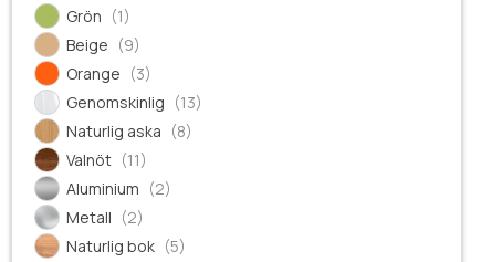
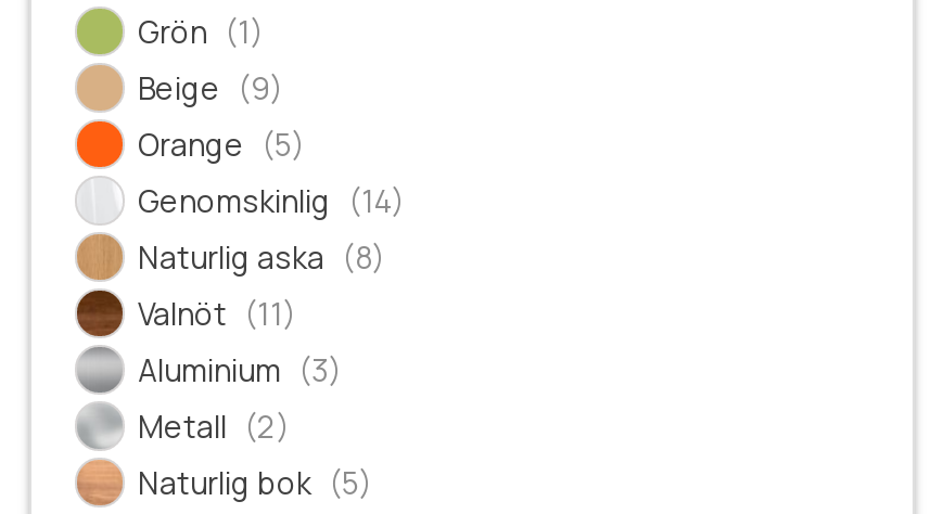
[66,63,151,84] Orange (3) -> [138,124,305,165] Orange (5)
[66,92,202,113] Genomskinlig (13) -> [138,180,405,221] Genomskinlig (14)
[66,178,171,199] Aluminium (2) -> [138,349,342,390] Aluminium (3)

